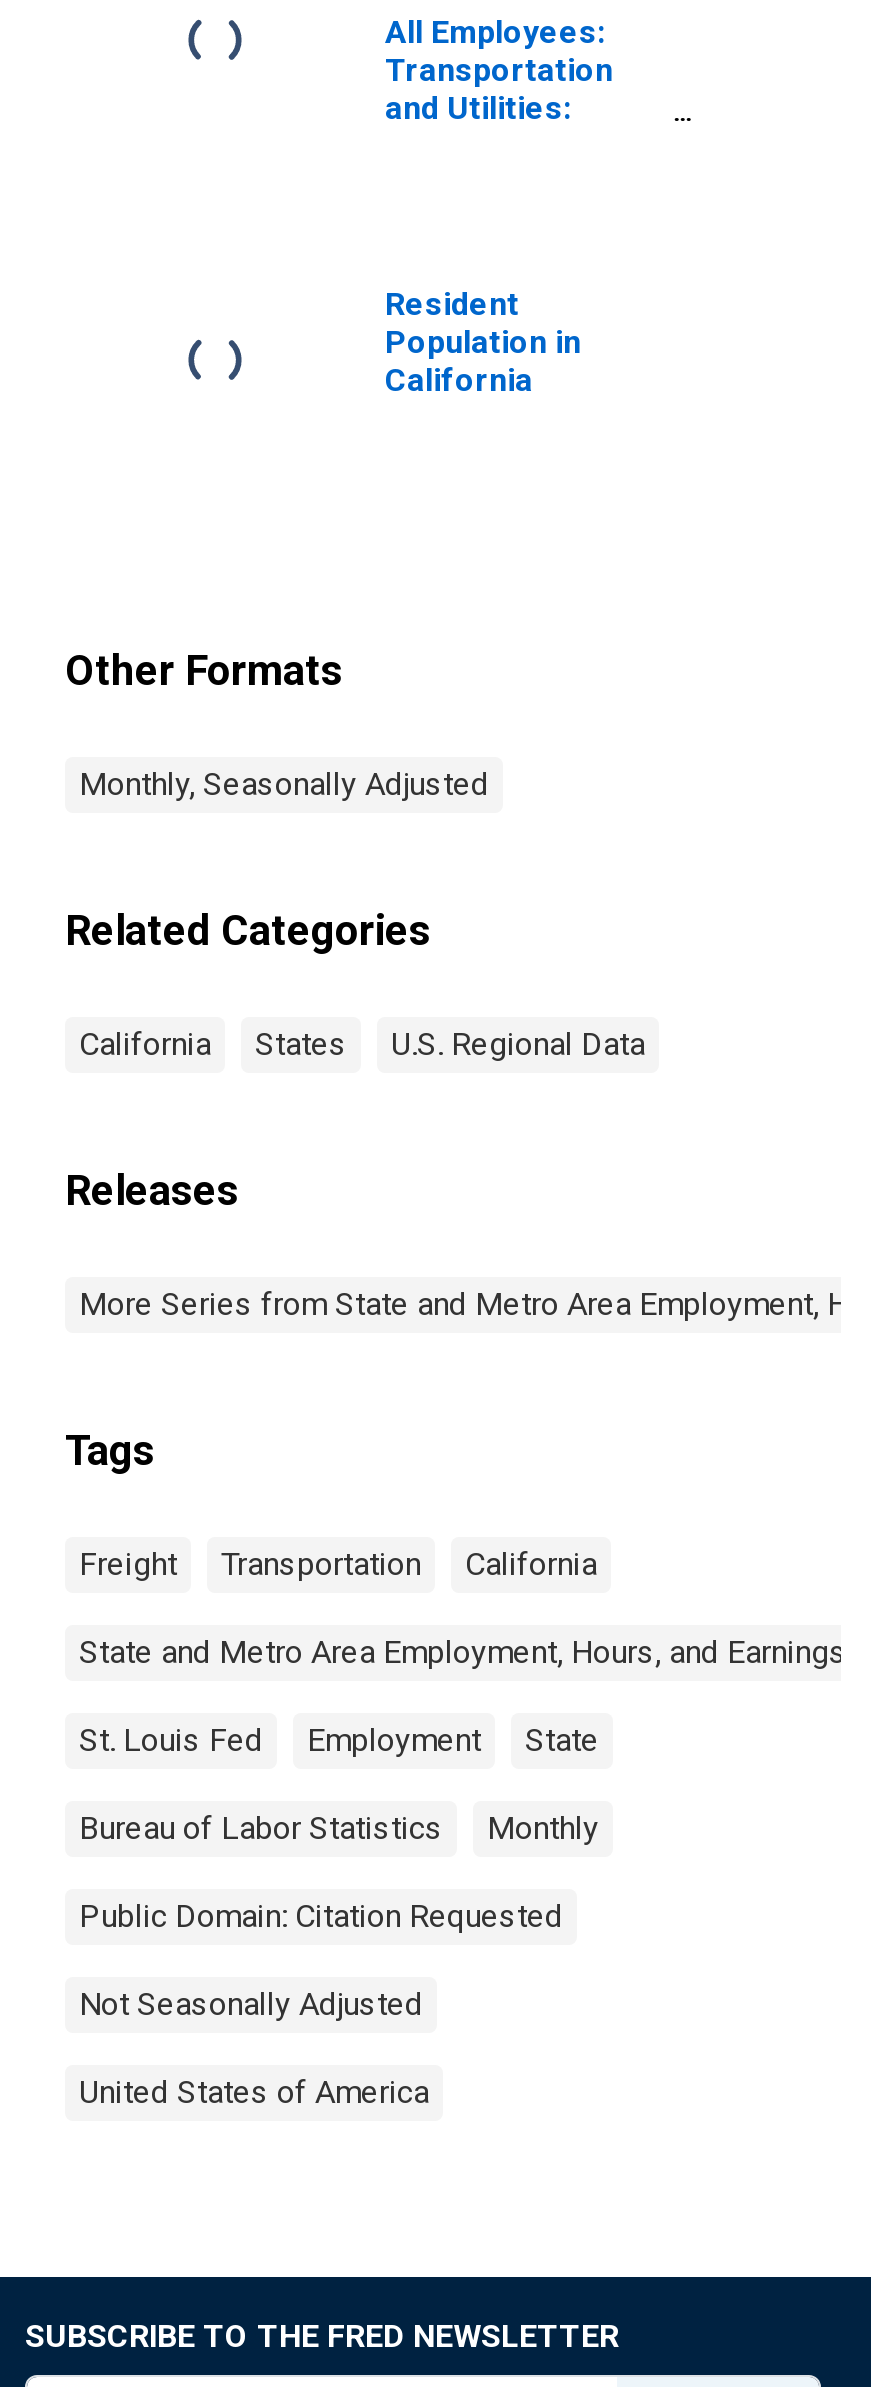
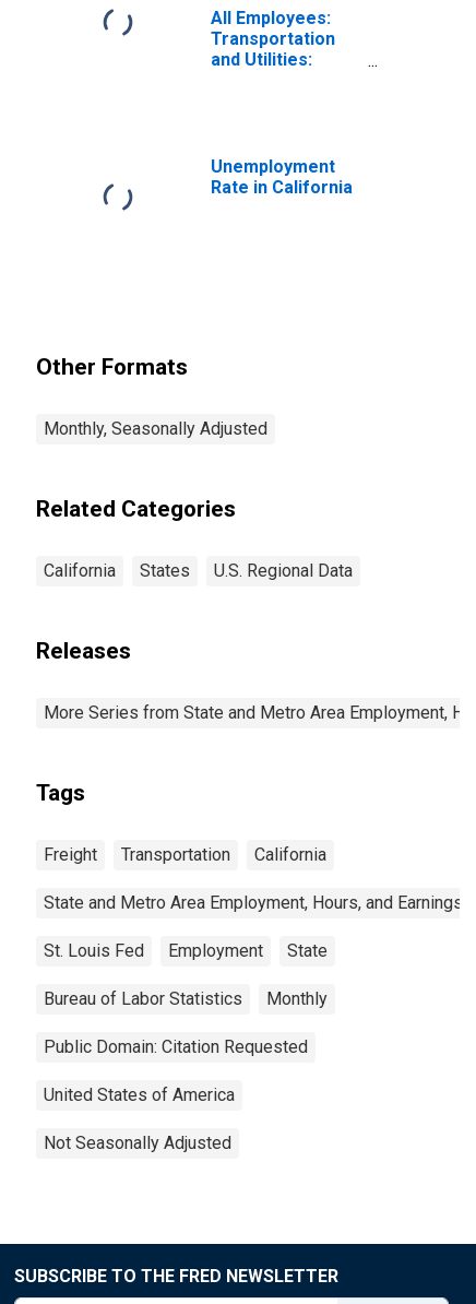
[385,285,581,399] Resident | Population in | California -> [211,156,353,198] Unemployment | Rate in California
moved [79,1985,423,2023] -> [44,1133,231,1153]: Not Seasonally Adjusted
moved [79,2073,429,2111] -> [44,1084,235,1105]: United States of America

